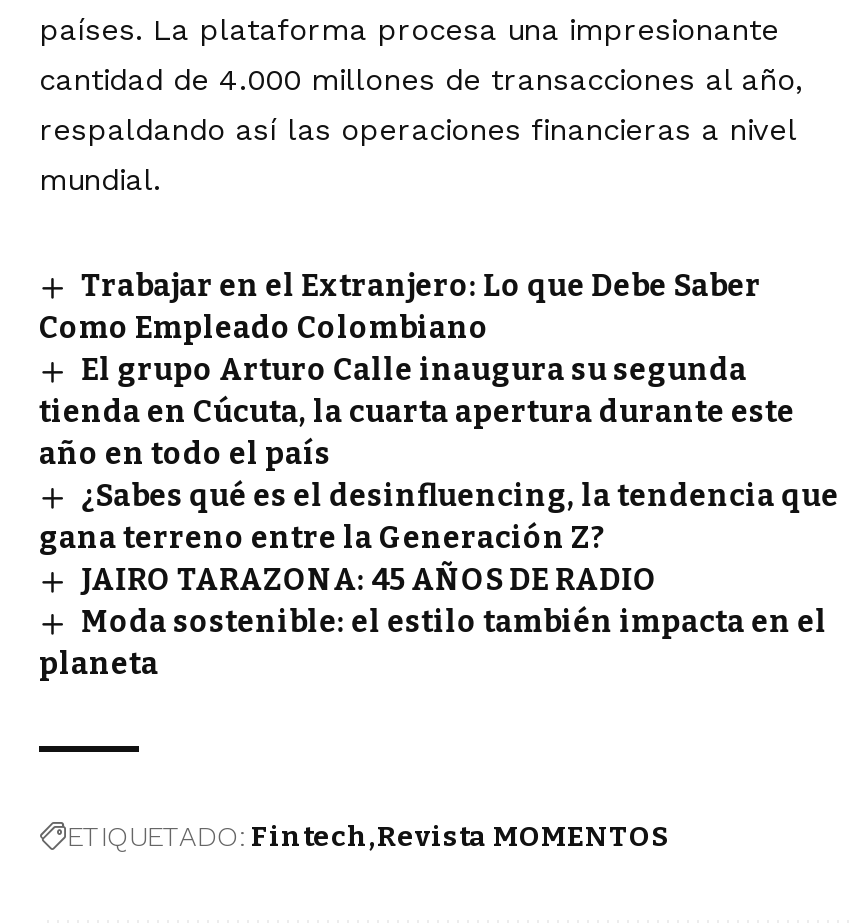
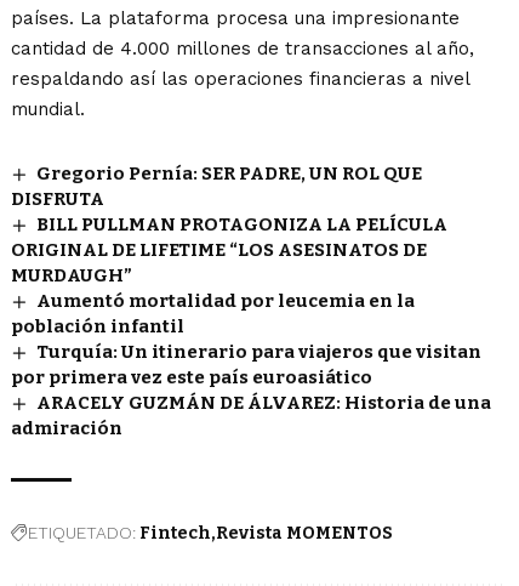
[39,268,839,682] Trabajar en el Extranjero: Lo que Debe Saber | Como Empleado Colombiano | El grupo Arturo Calle inaugura su segunda | tienda en Cúcuta, la cuarta apertura durante este | año en todo el país | ¿Sabes qué es el desinfluencing, la tendencia que | gana terreno entre la Generación Z? | JAIRO TARAZONA: 45 AÑOS DE RADIO | Moda sostenible: el estilo también impacta en el | planeta -> [11,162,491,439] Gregorio Pernía: SER PADRE, UN ROL QUE | DISFRUTA | BILL PULLMAN PROTAGONIZA LA PELÍCULA | ORIGINAL DE LIFETIME “LOS ASESINATOS DE | MURDAUGH” | Aumentó mortalidad por leucemia en la | población infantil | Turquía: Un itinerario para viajeros que visitan | por primera vez este país euroasiático | ARACELY GUZMÁN DE ÁLVAREZ: Historia de una | admiración

